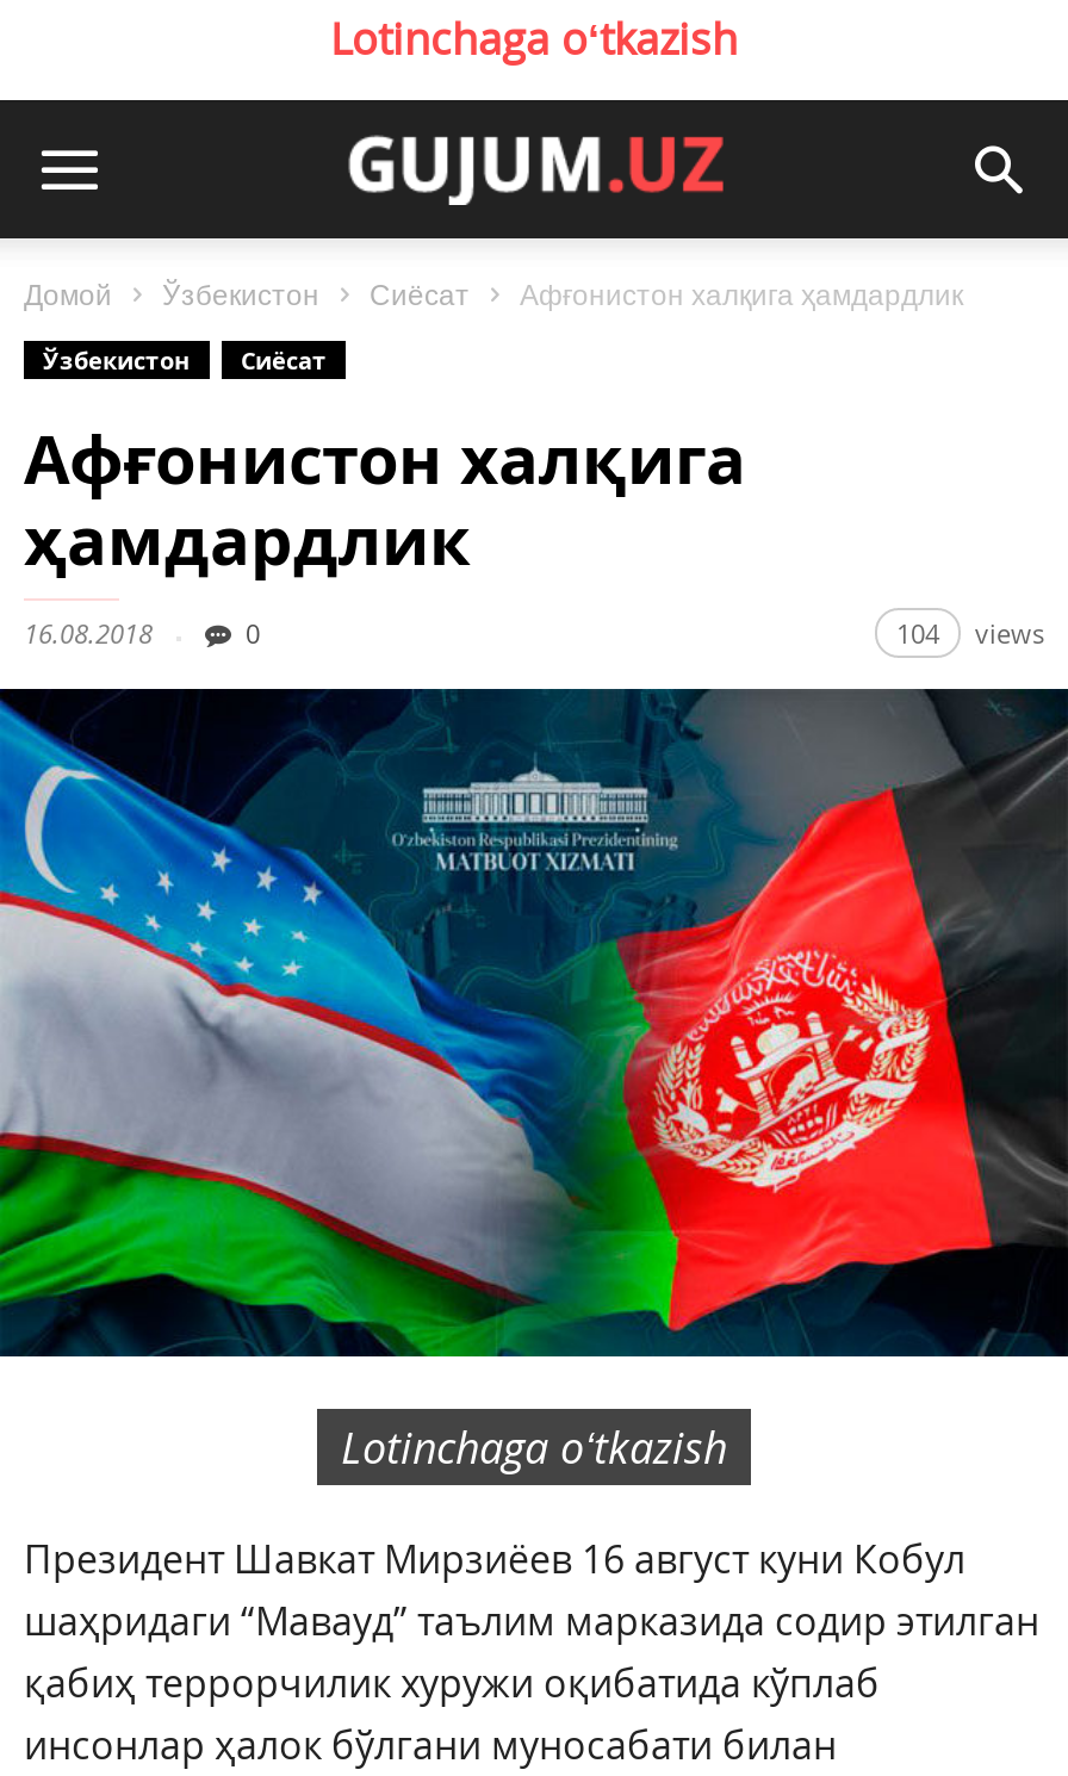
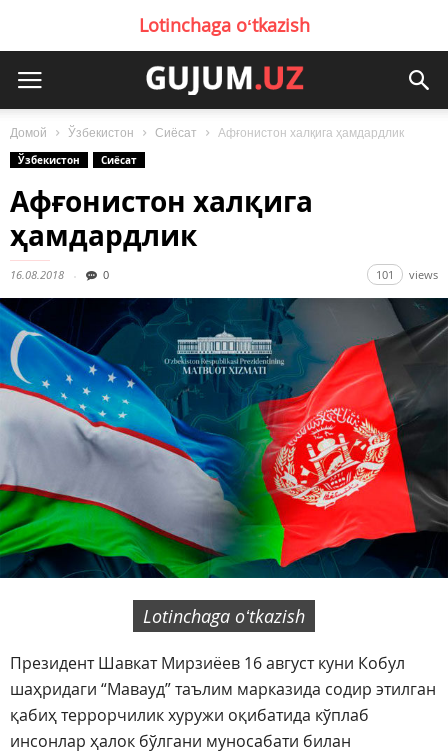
[896,615,1044,651] 104 views -> [376,267,438,282] 101 views

